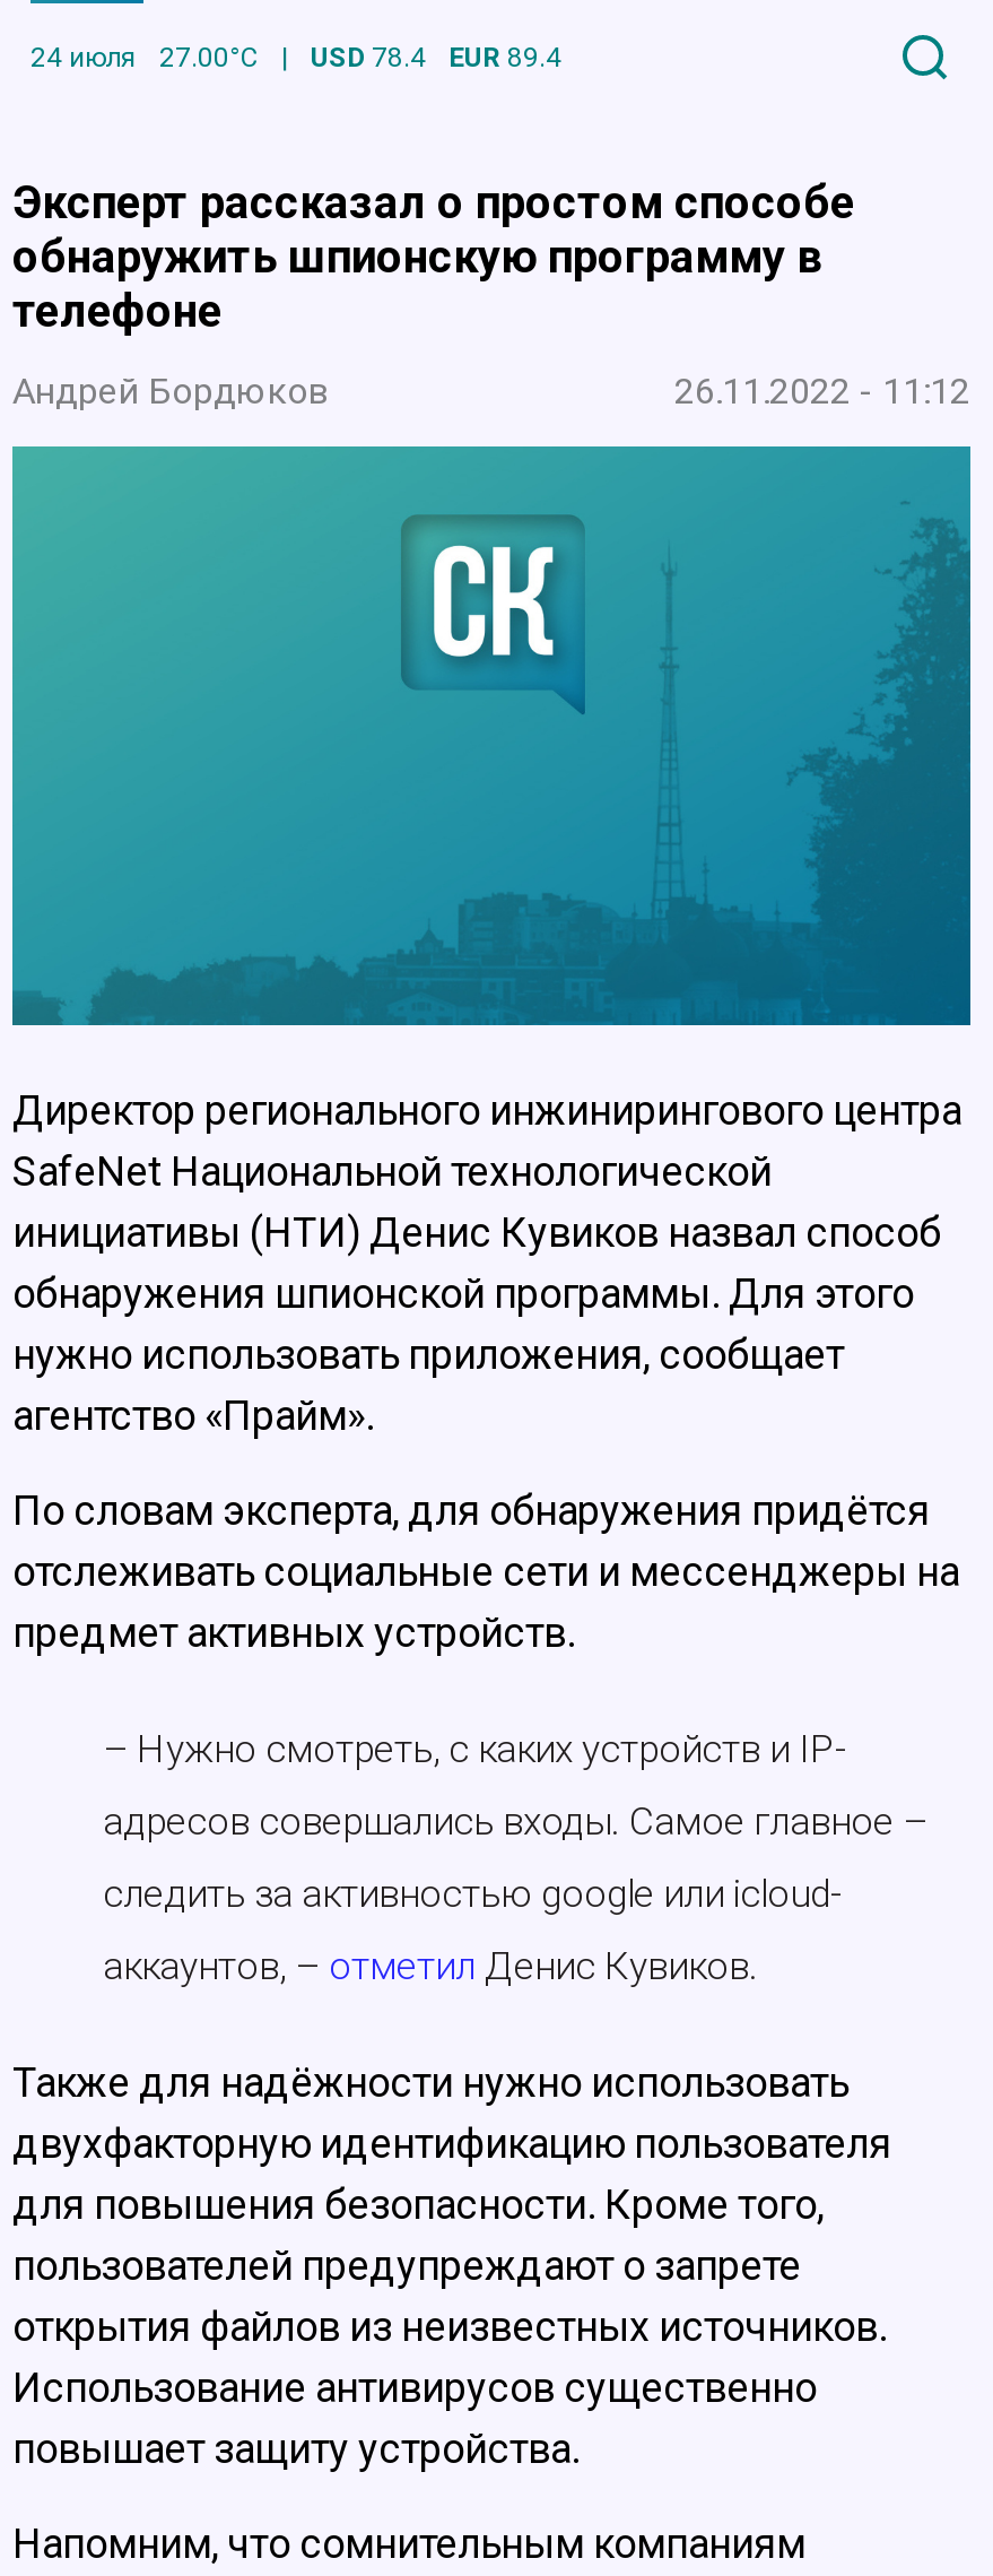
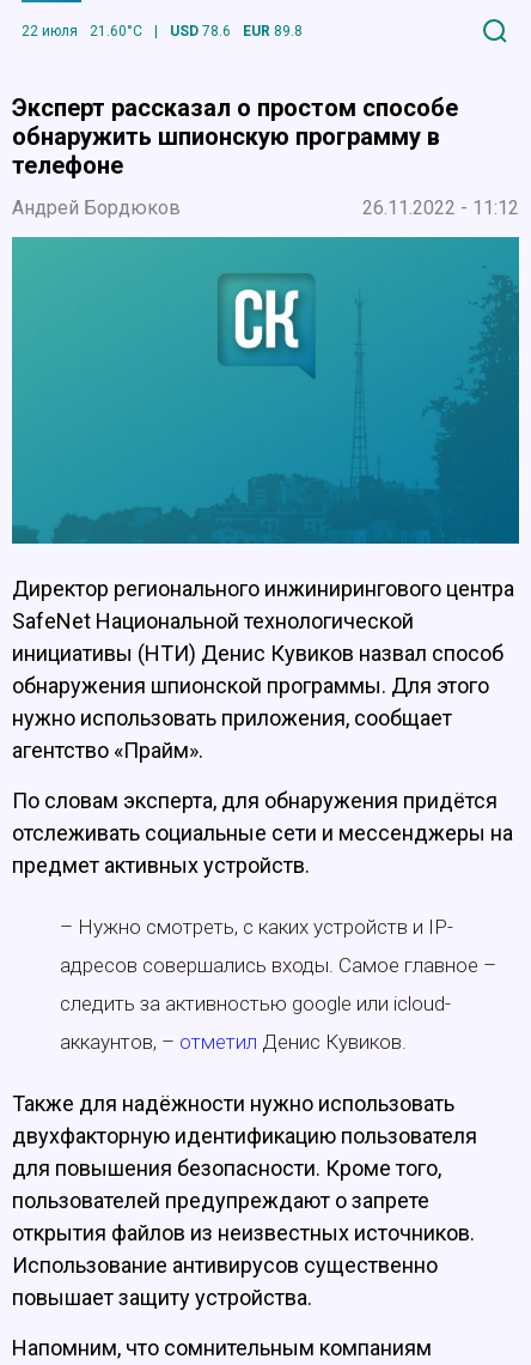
[31,41,259,73] 24 июля | 27.00°C -> [22,22,142,39] 22 июля | 21.60°C
[311,41,426,73] USD 78.4 -> [170,22,231,39] USD 78.6
[448,41,561,73] EUR 89.4 -> [243,22,303,39] EUR 89.8

